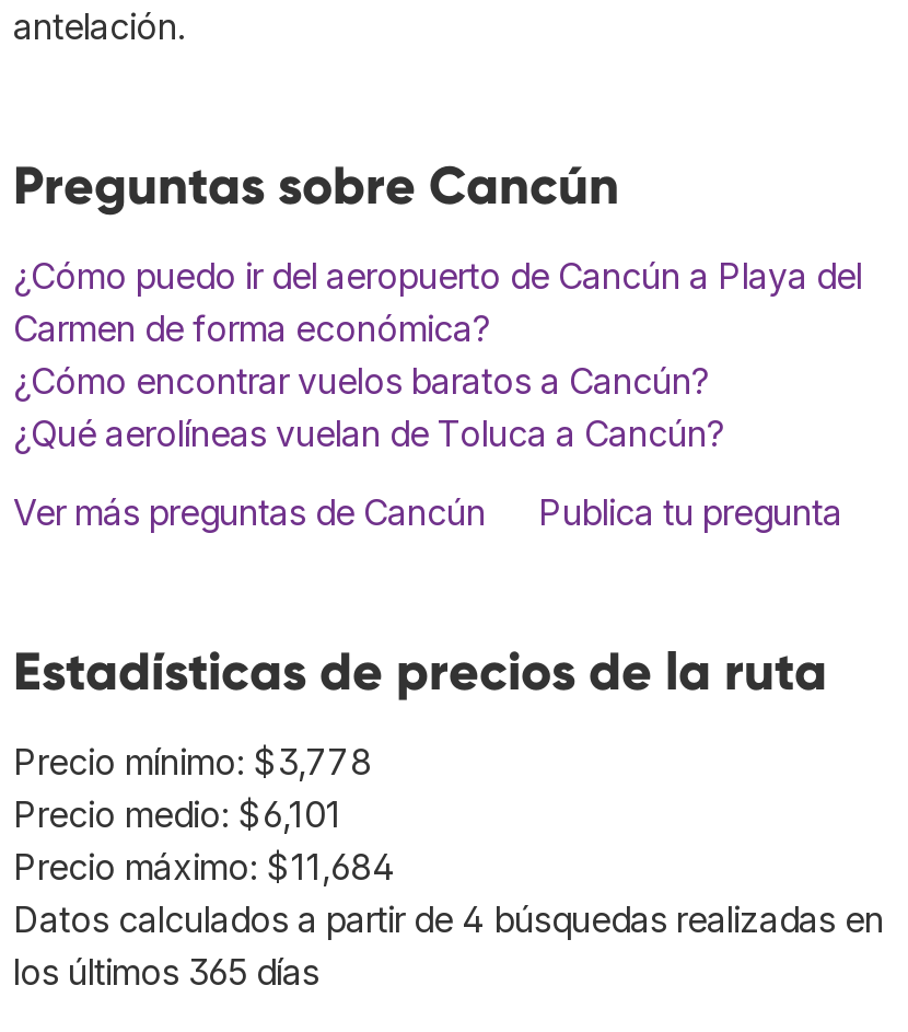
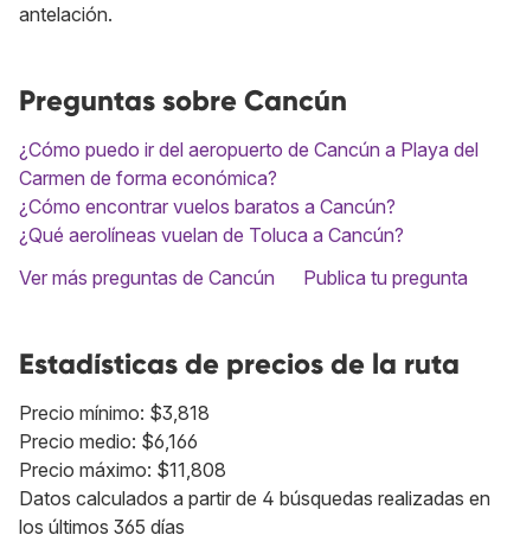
[13,740,372,784] Precio mínimo: $3,778 -> [19,401,210,425] Precio mínimo: $3,818
[13,793,341,837] Precio medio: $6,101 -> [19,430,198,454] Precio medio: $6,166
[13,846,396,889] Precio máximo: $11,684 -> [19,458,226,482] Precio máximo: $11,808

